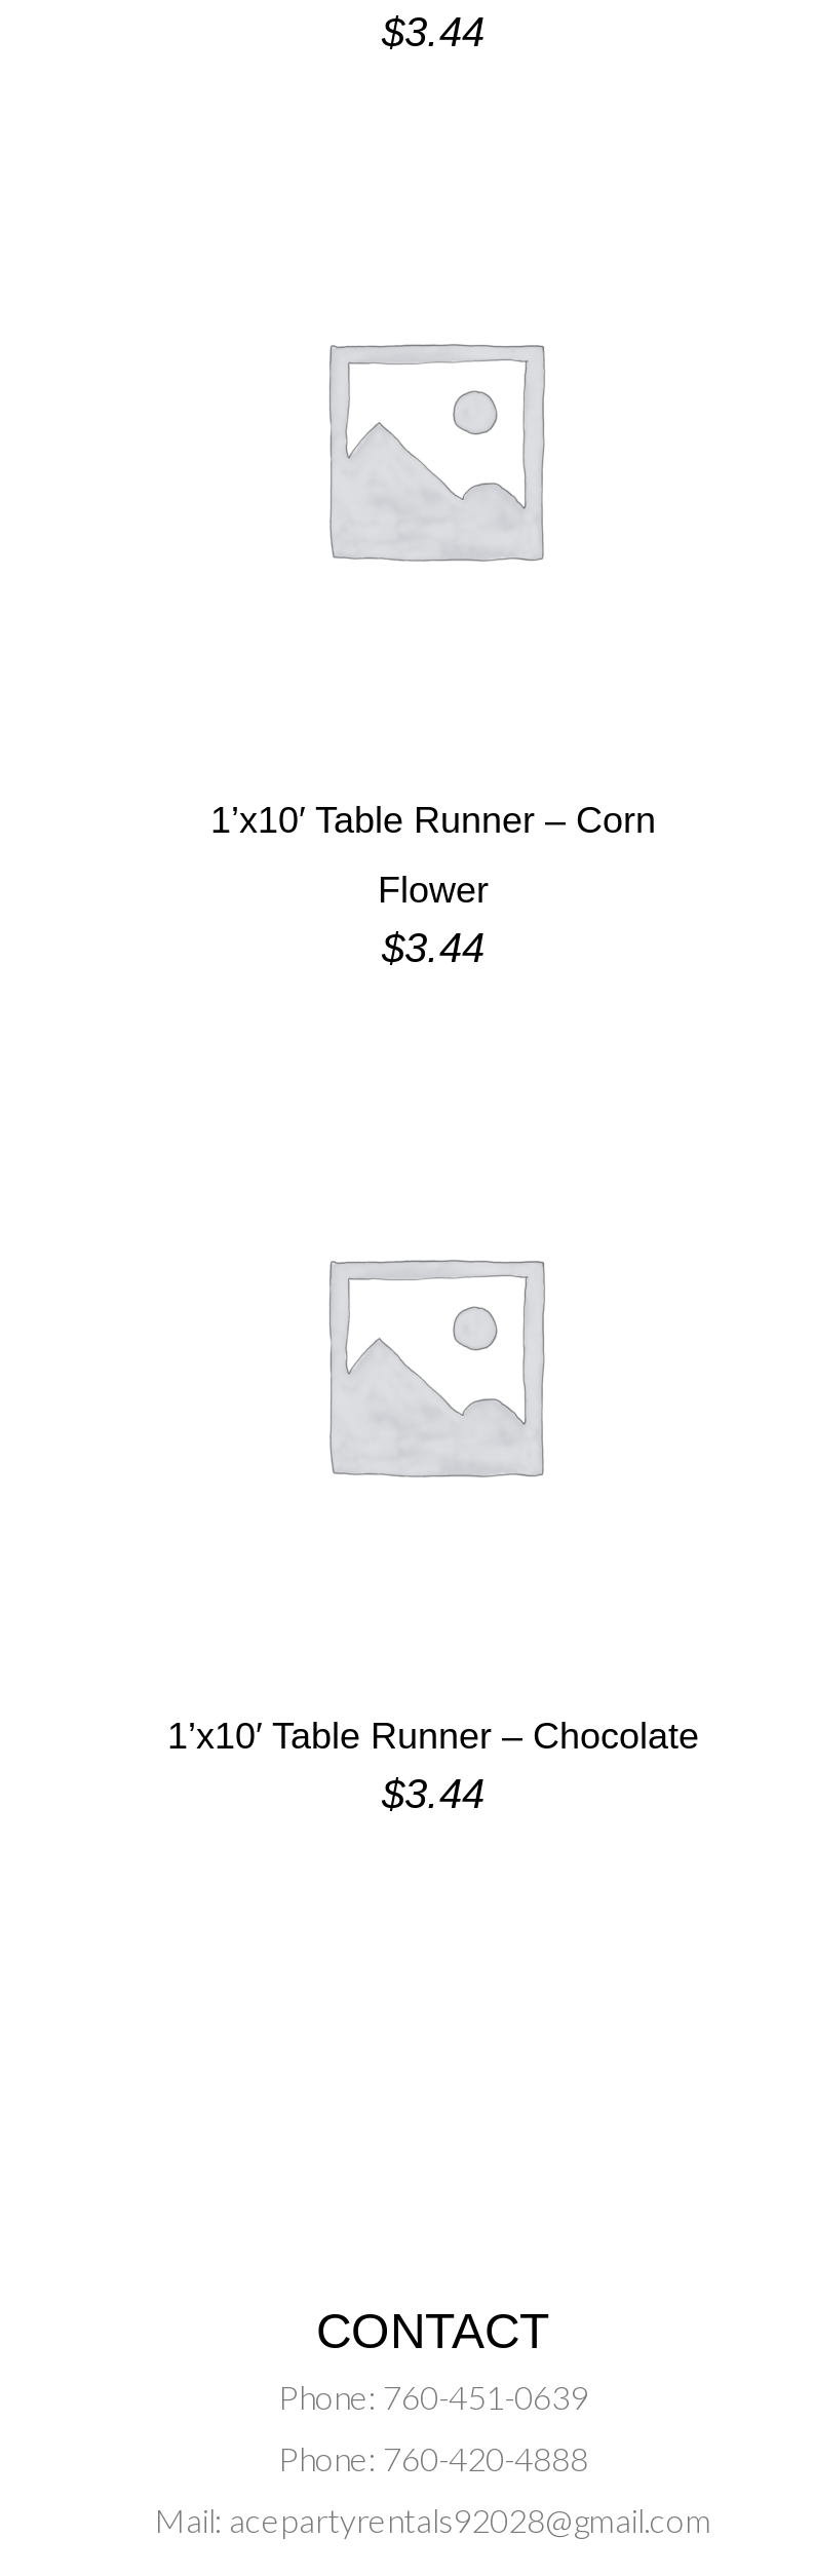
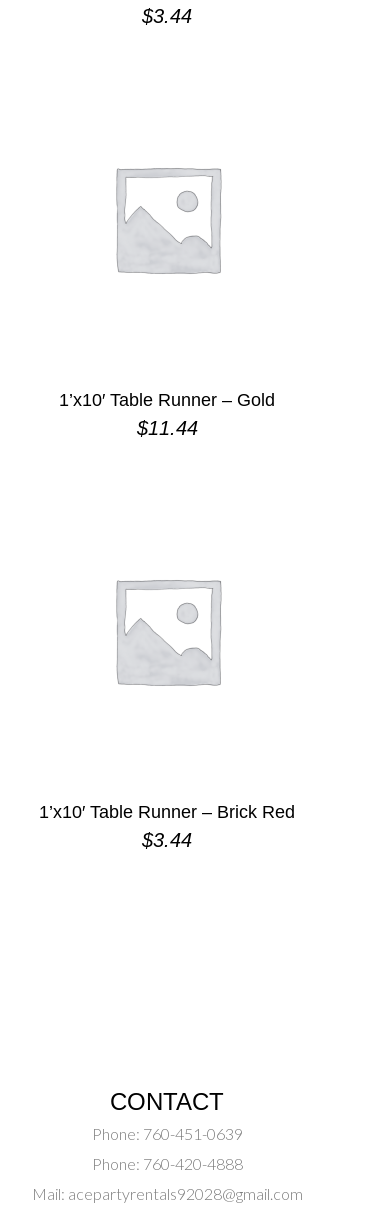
[210,800,656,970] 1’x10′ Table Runner – Corn | Flower | $3.44 -> [59,390,275,439] 1’x10′ Table Runner – Gold | $11.44
[167,1716,699,1757] 1’x10′ Table Runner – Chocolate -> [39,802,295,822] 1’x10′ Table Runner – Brick Red

